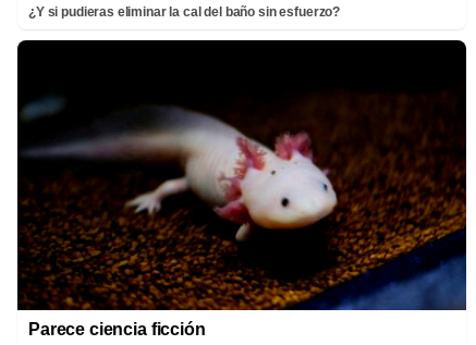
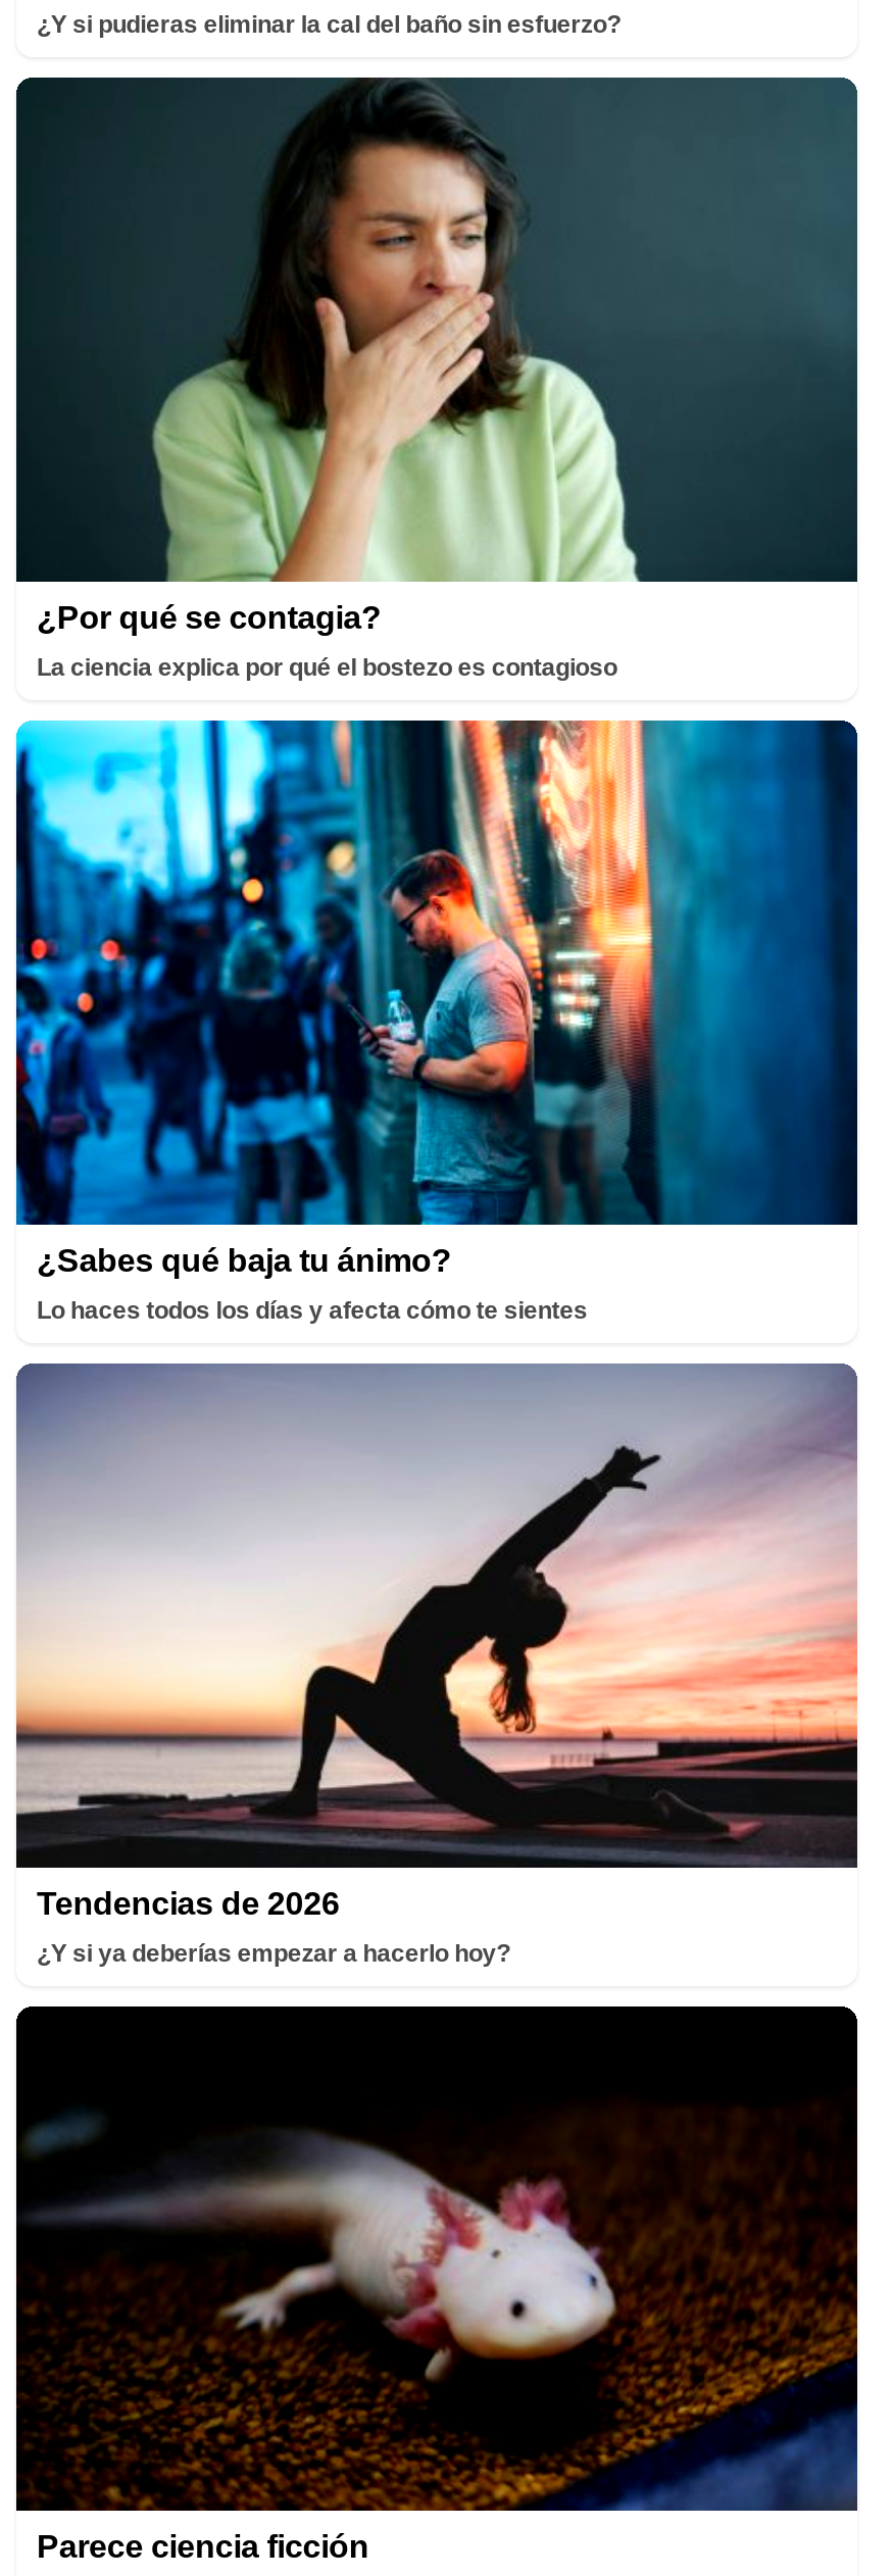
none -> [14,719,859,1324] [image] | ¿Sabes qué baja tu ánimo? | Lo haces todos los días y afecta cómo te sientes
none -> [14,1361,859,1968] [image] | Tendencias de 2026 | ¿Y si ya deberías empezar a hacerlo hoy?
none -> [18,78,857,681] [image] | ¿Por qué se contagia? | La ciencia explica por qué el bostezo es contagioso

